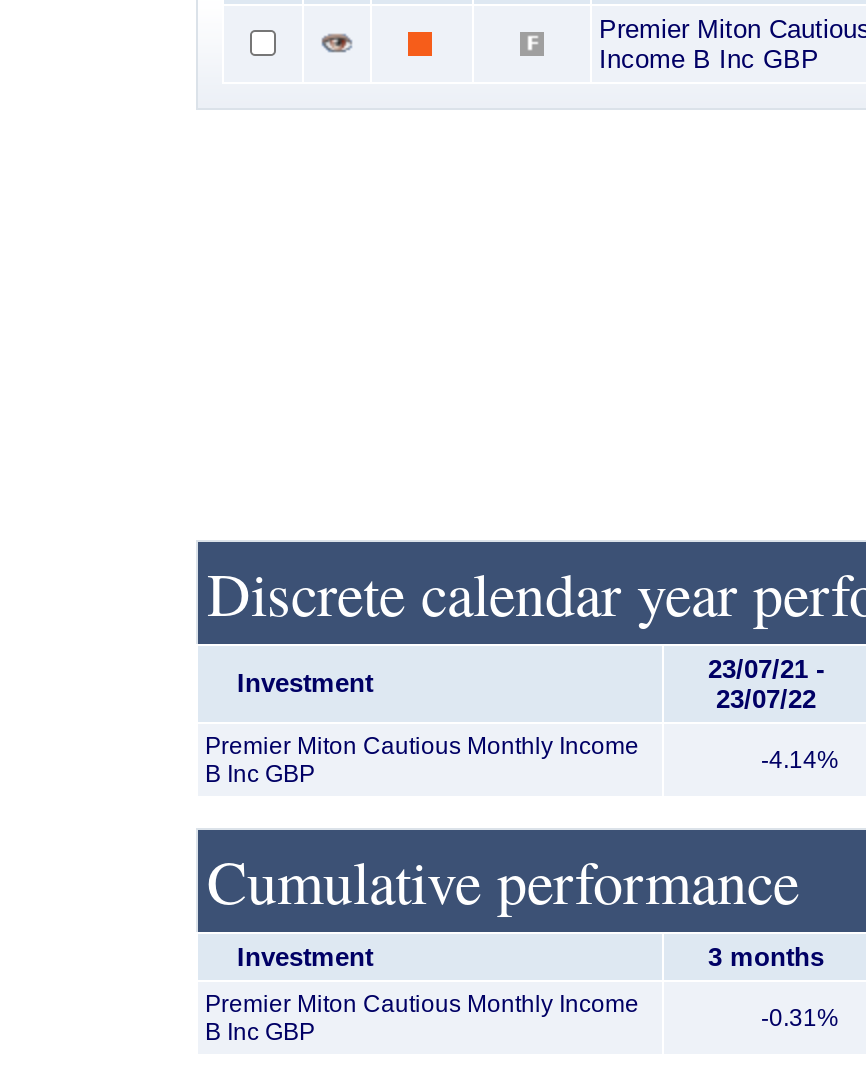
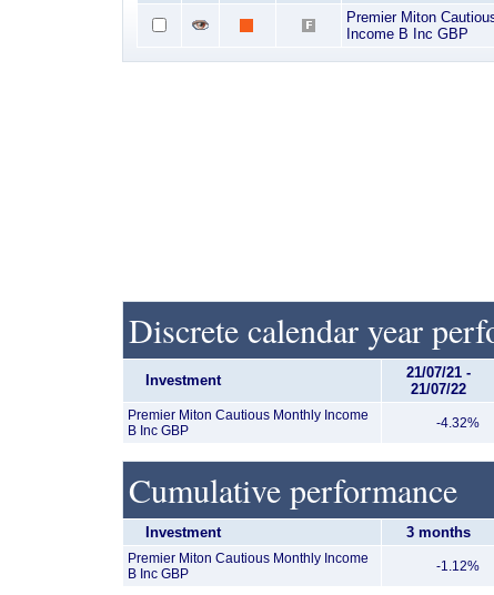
[708,654,824,684] 23/07/21 - -> [406,364,471,381] 21/07/21 -
[716,684,816,714] 23/07/22 -> [411,381,466,397] 21/07/22
[761,746,839,774] -4.14% -> [436,415,479,431] -4.32%
[761,1004,839,1032] -0.31% -> [436,558,479,574] -1.12%

